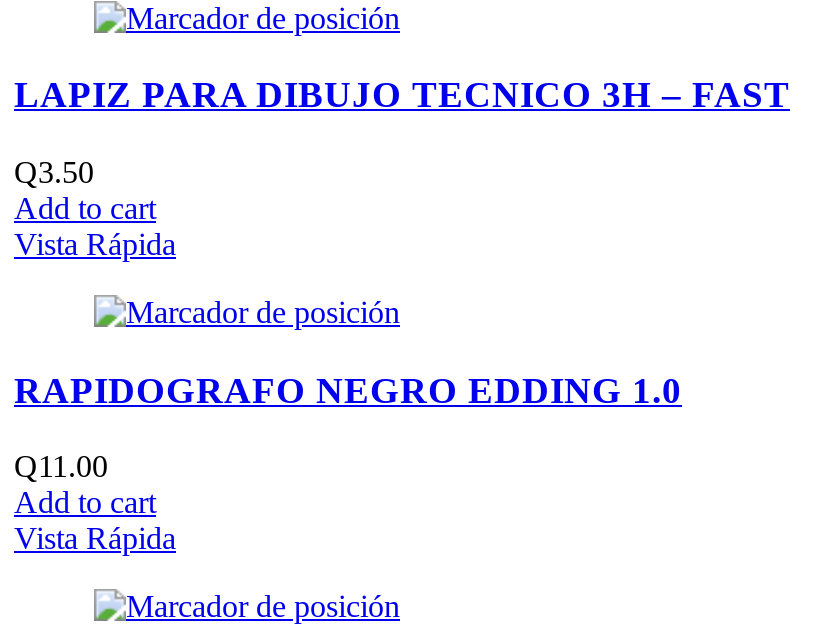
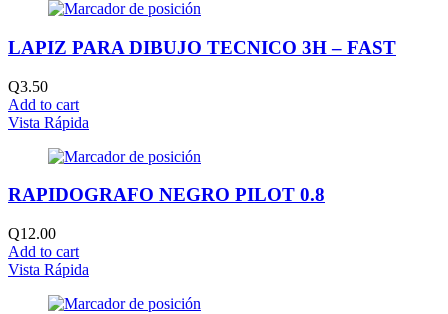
[14,369,682,411] RAPIDOGRAFO NEGRO EDDING 1.0 -> [8,184,325,205] RAPIDOGRAFO NEGRO PILOT 0.8
[14,450,108,484] Q11.00 -> [8,225,56,242] Q12.00

